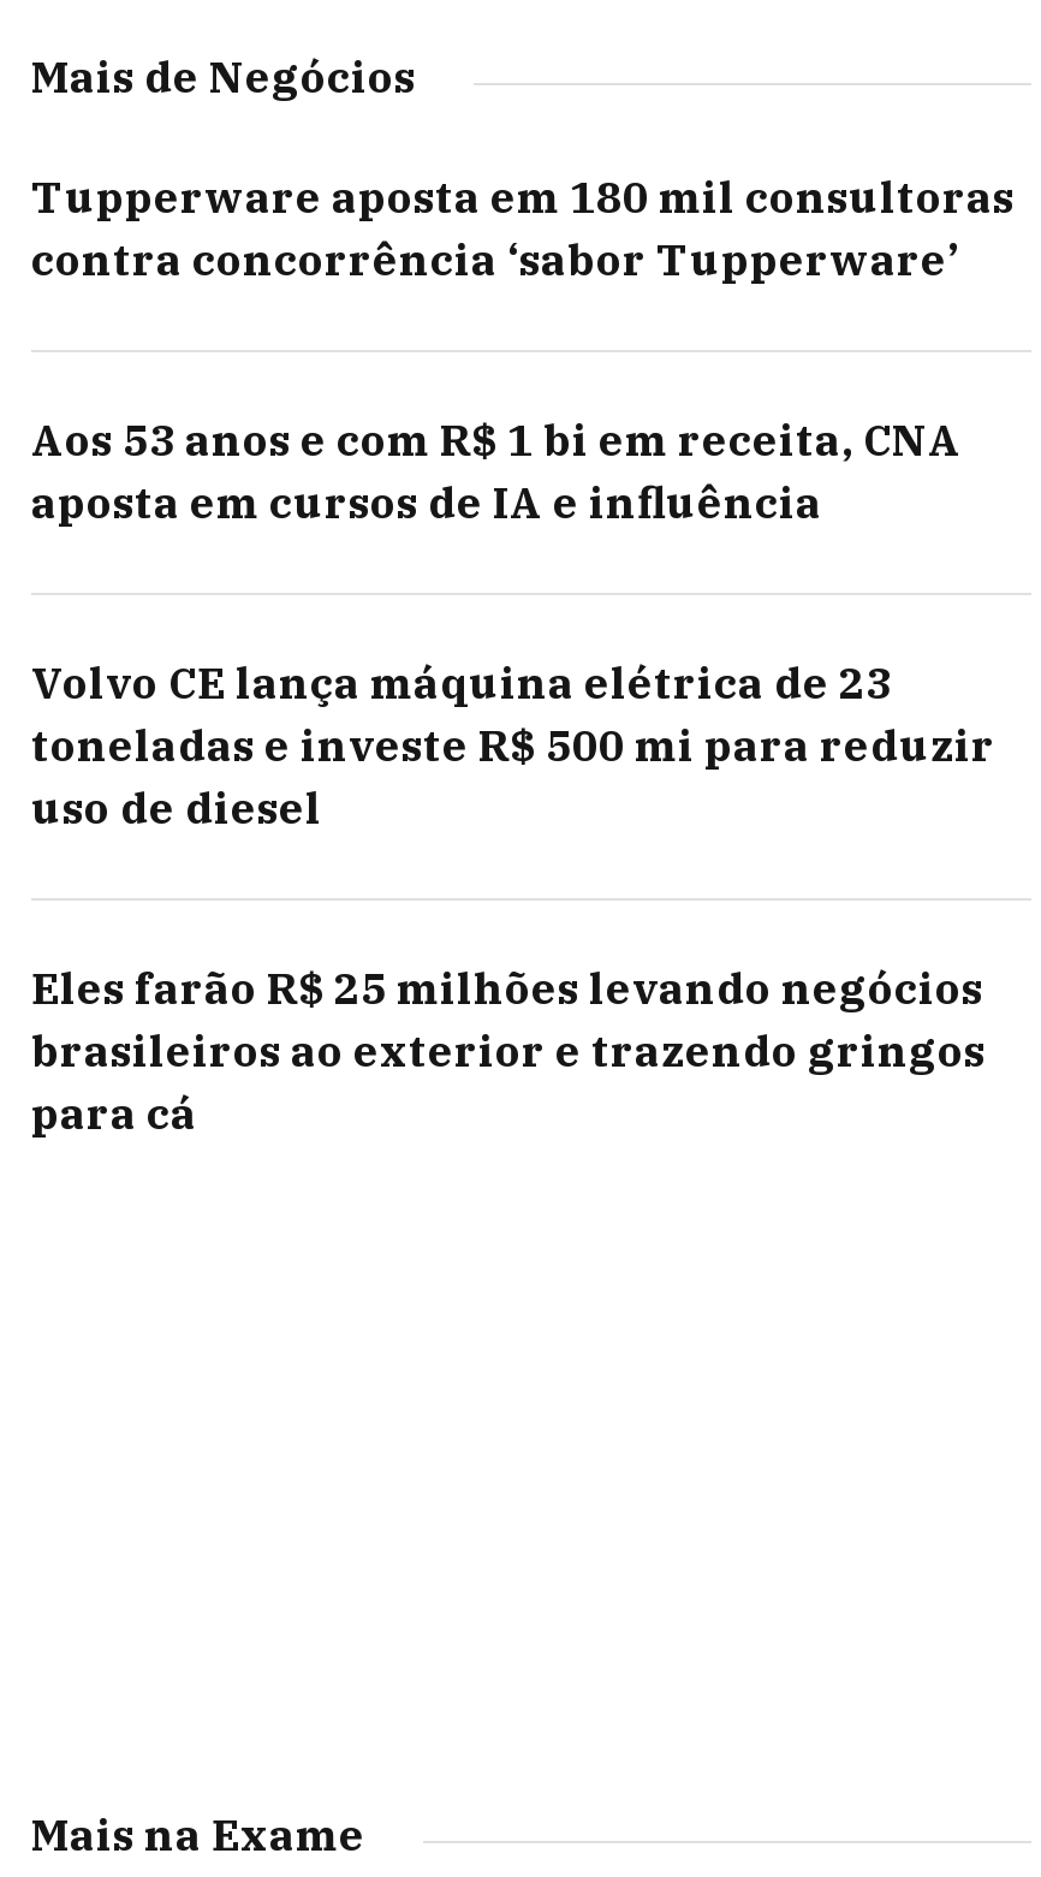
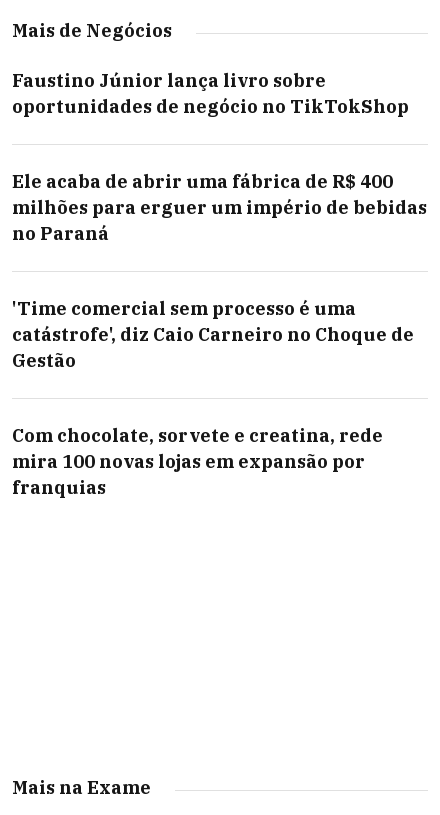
[31,170,1015,287] Tupperware aposta em 180 mil consultoras | contra concorrência ‘sabor Tupperware’ -> [12,69,409,118] Faustino Júnior lança livro sobre | oportunidades de negócio no TikTokShop
[31,412,962,530] Aos 53 anos e com R$ 1 bi em receita, CNA | aposta em cursos de IA e influência -> [12,170,427,245] Ele acaba de abrir uma fábrica de R$ 400 | milhões para erguer um império de bebidas | no Paraná
[31,655,995,836] Volvo CE lança máquina elétrica de 23 | toneladas e investe R$ 500 mi para reduzir | uso de diesel -> [12,297,414,372] 'Time comercial sem processo é uma | catástrofe', diz Caio Carneiro no Choque de | Gestão
[31,961,986,1141] Eles farão R$ 25 milhões levando negócios | brasileiros ao exterior e trazendo gringos | para cá -> [12,424,383,499] Com chocolate, sorvete e creatina, rede | mira 100 novas lojas em expansão por | franquias

